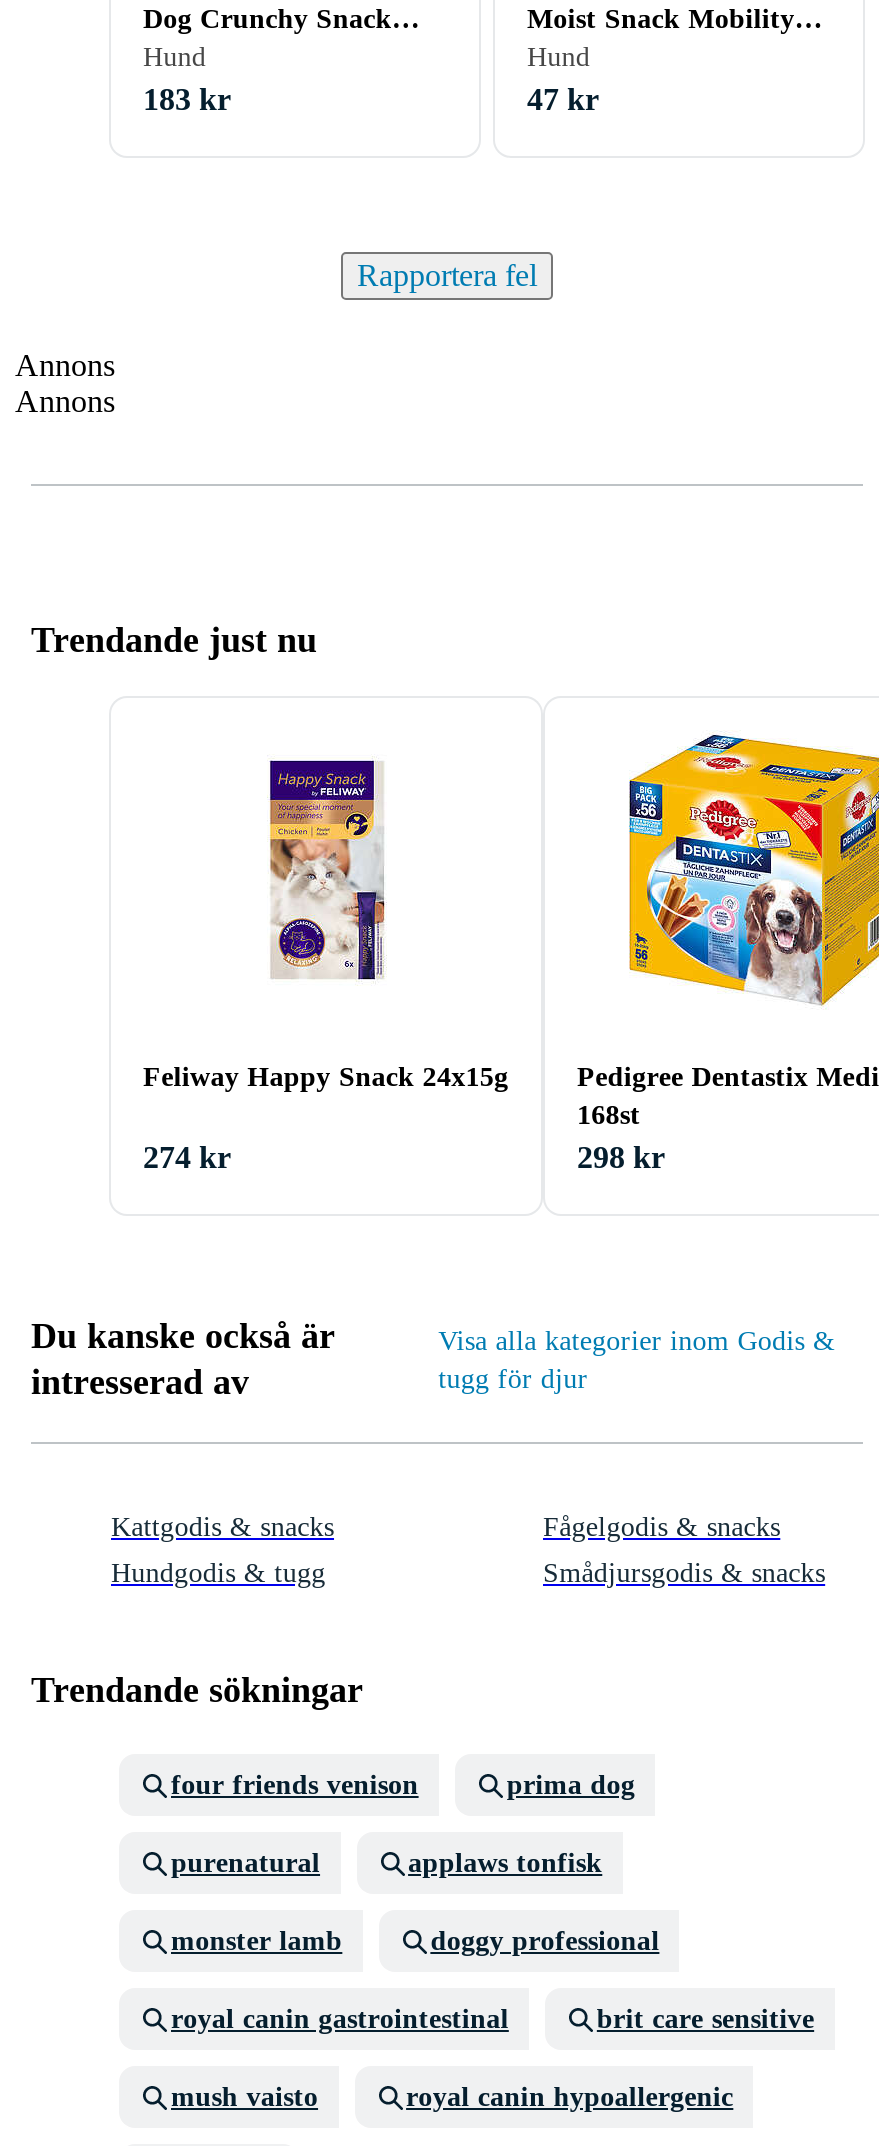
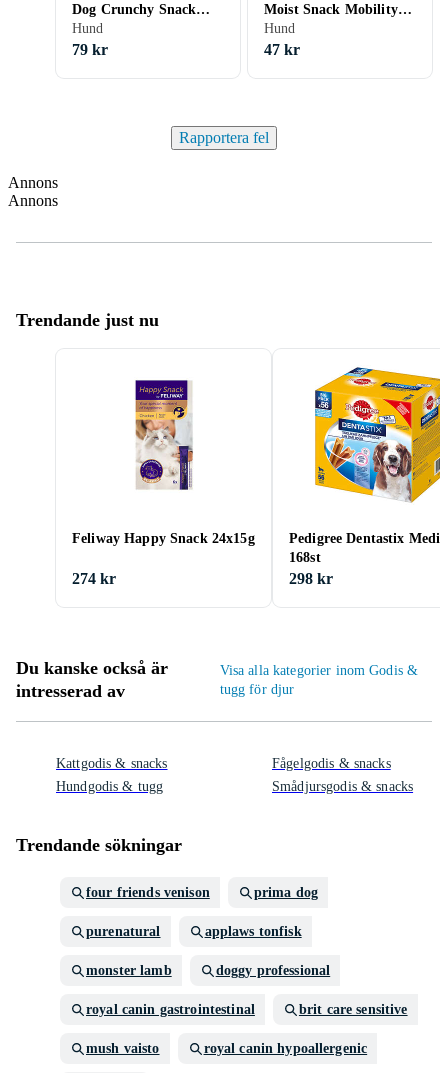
[143,82,231,116] 183 kr -> [72,41,108,58] 79 kr

